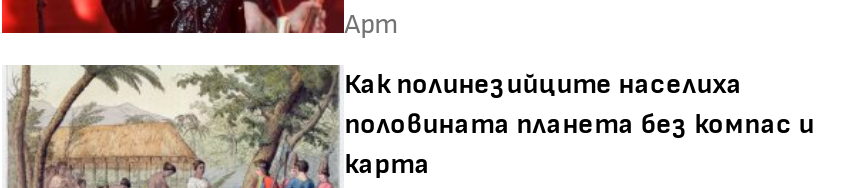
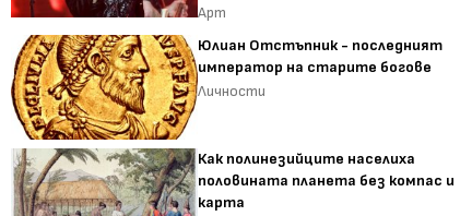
none -> [10,34,443,141] [image] | Юлиан Отстъпник - последният | император на старите богове | Личности

